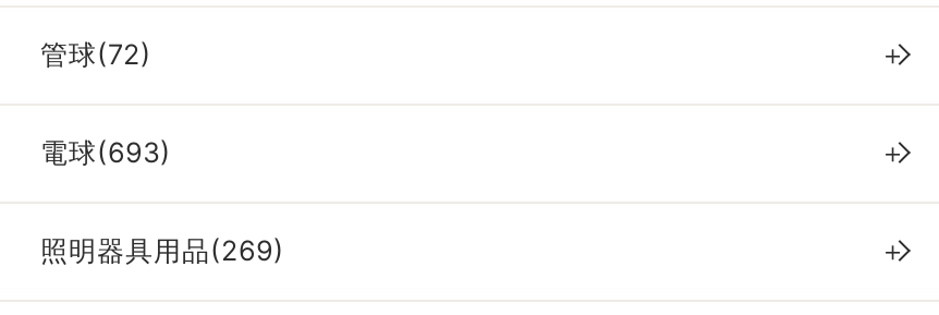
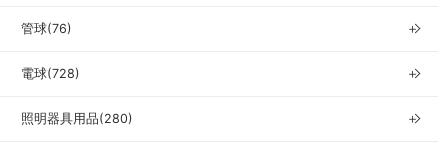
[40,38,151,71] 管球(72) -> [21,21,72,36] 管球(76)
[40,136,171,169] 電球(693) -> [21,66,80,81] 電球(728)
[40,234,284,267] 照明器具用品(269) -> [21,111,133,126] 照明器具用品(280)

